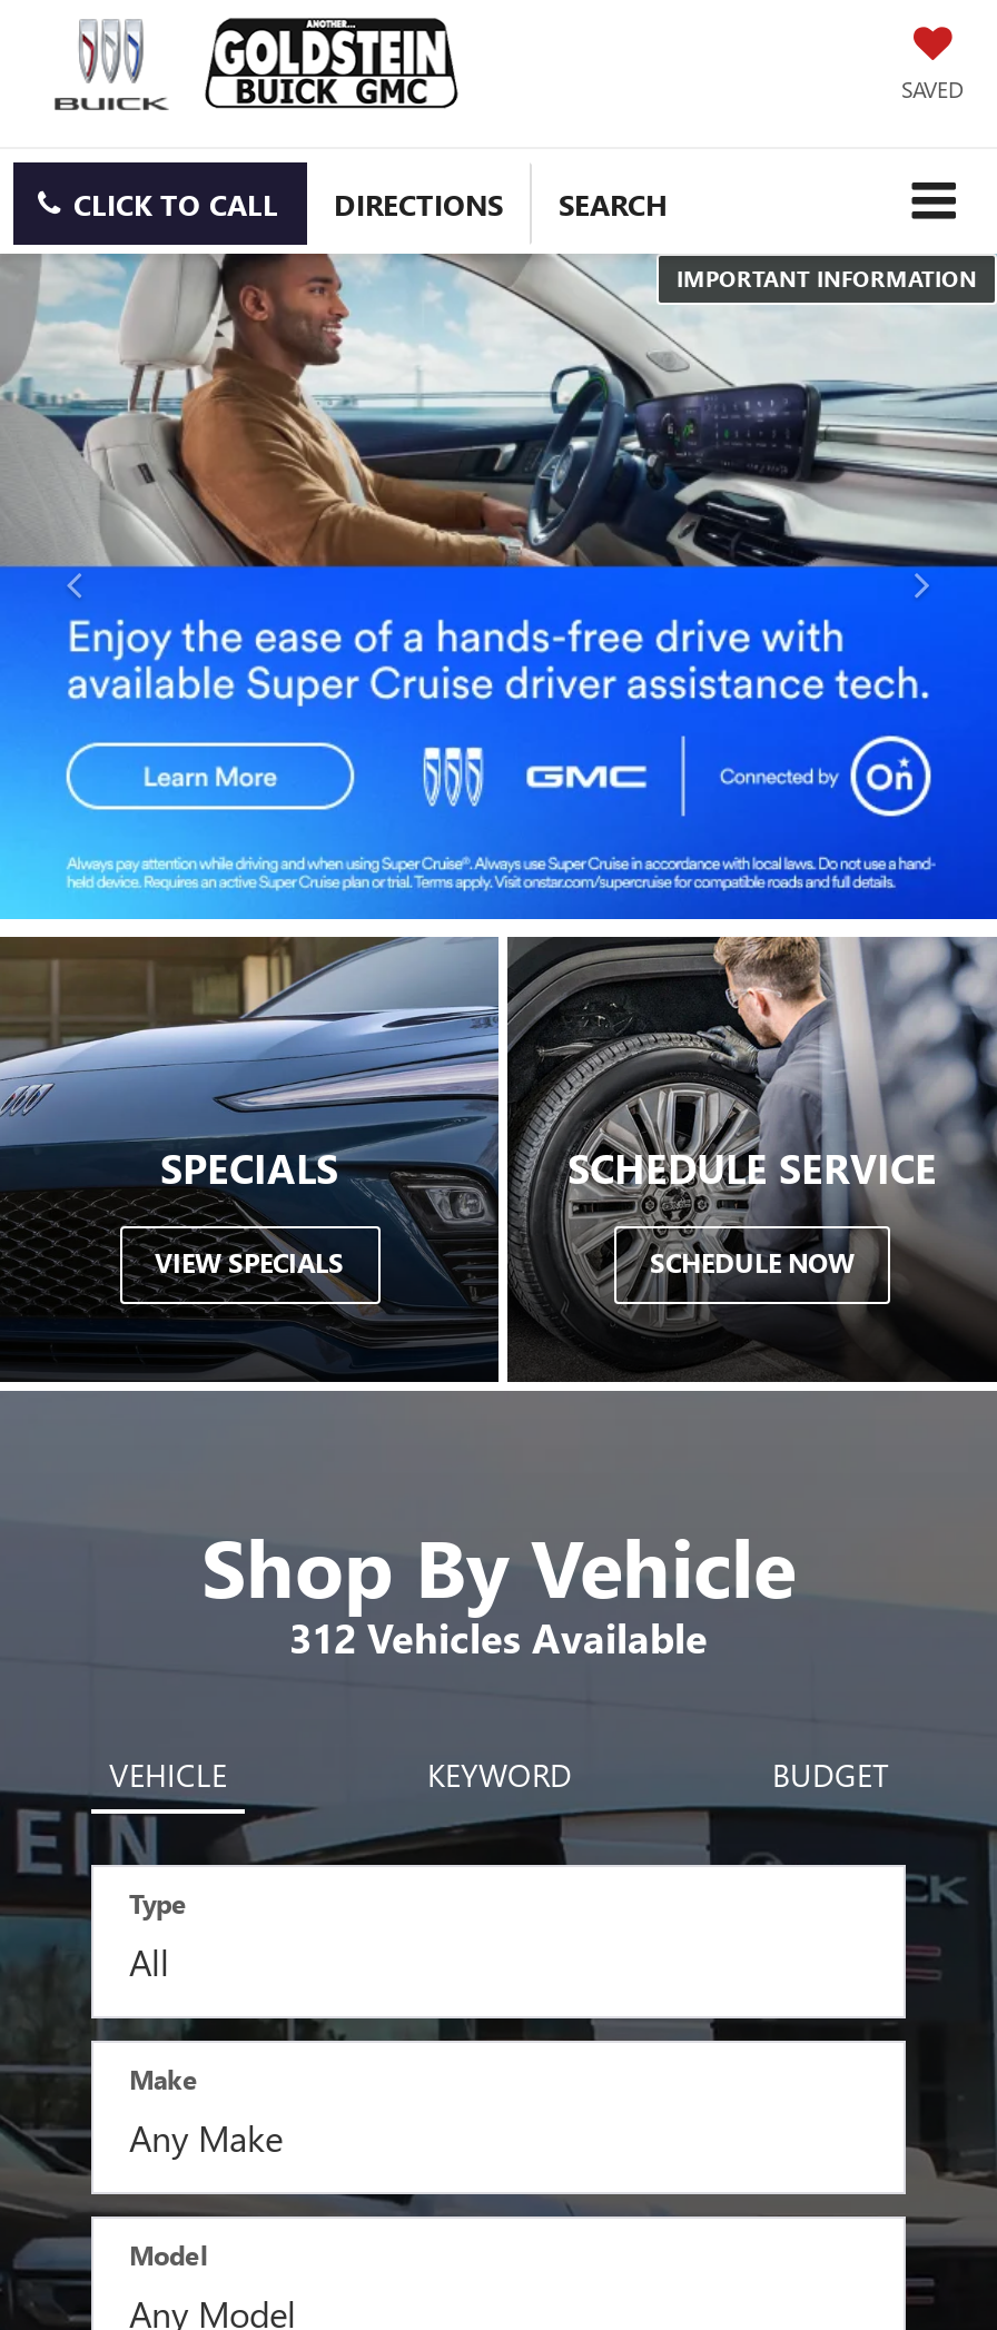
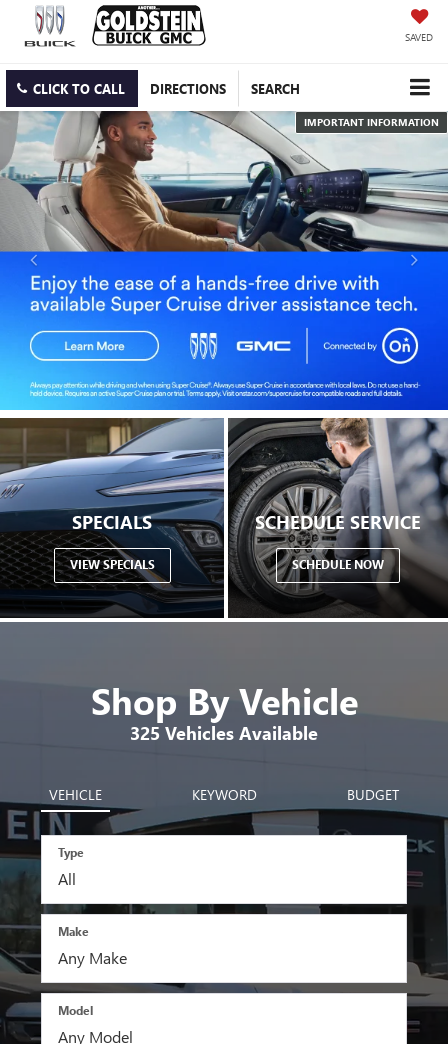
[289,1611,708,1664] 312Vehicles Available -> [130,721,318,745] 325Vehicles Available

